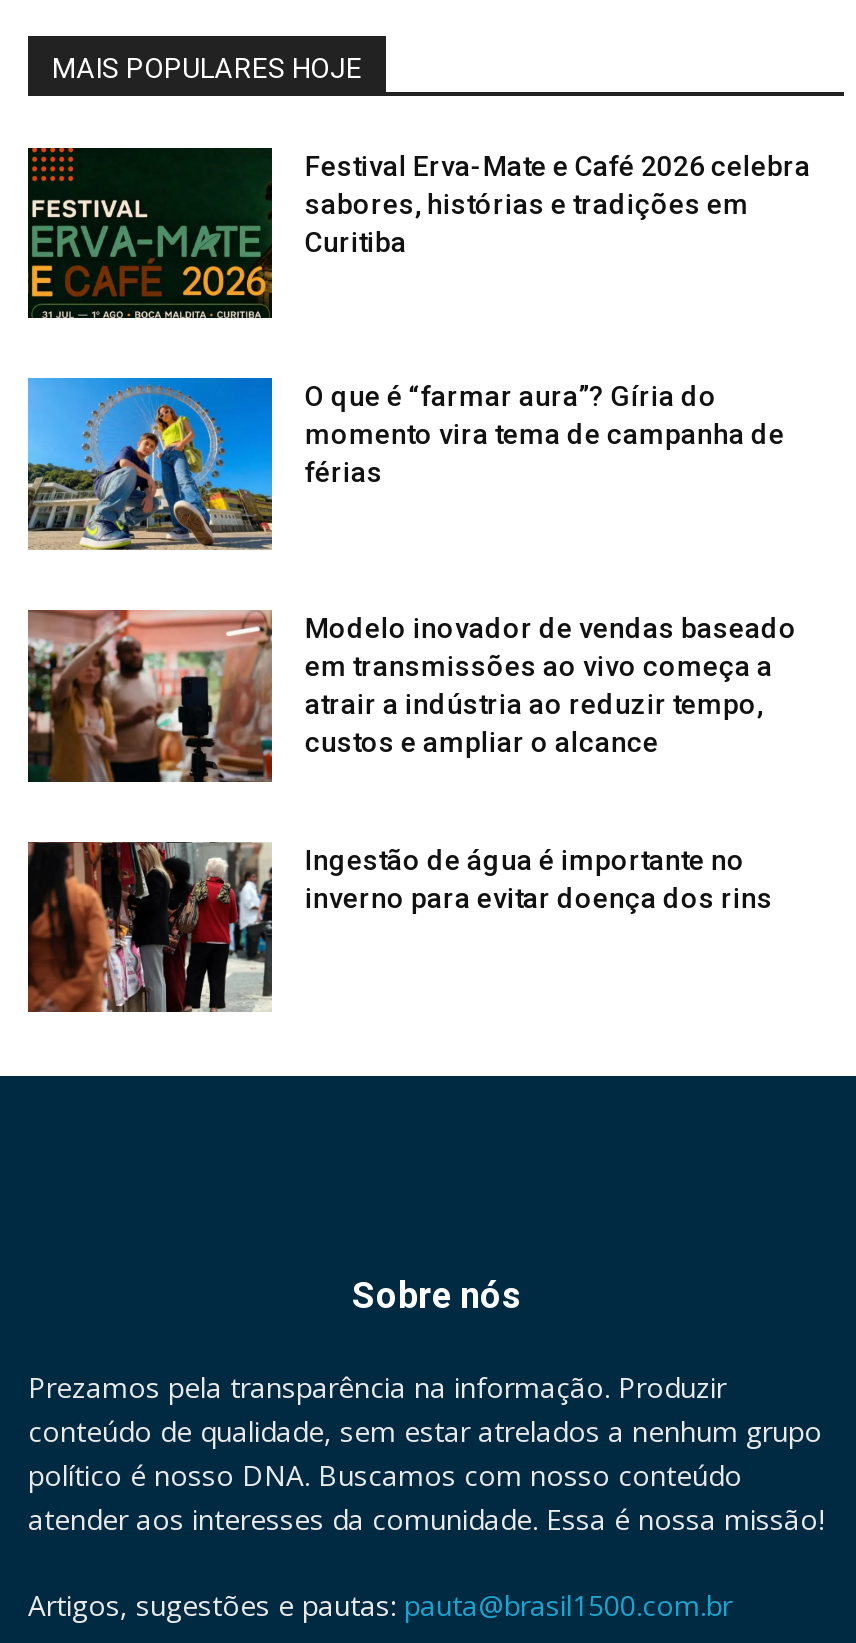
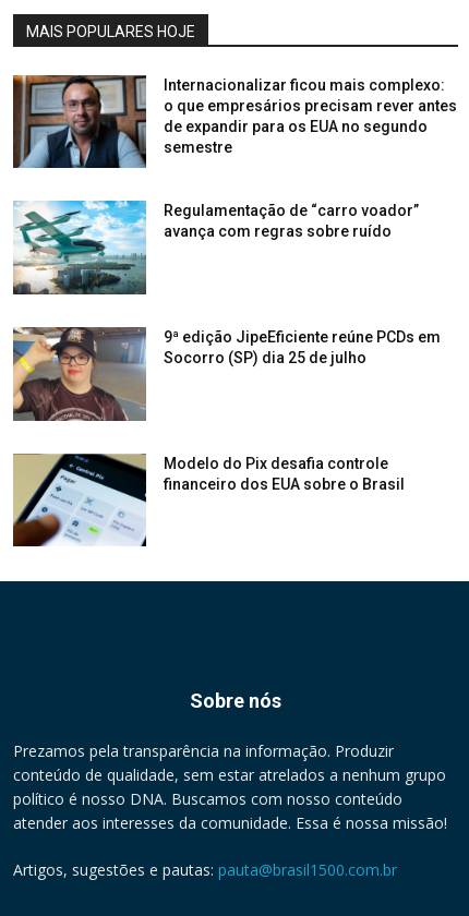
[26,147,811,319] [image] | Festival Erva-Mate e Café 2026 celebra | sabores, histórias e tradições em | Curitiba -> [12,75,457,169] [image] | Internacionalizar ficou mais complexo: | o que empresários precisam rever antes | de expandir para os EUA no segundo | semestre
[26,375,785,551] [image] | O que é “farmar aura”? Gíria do | momento vira tema de campanha de | férias -> [13,200,419,296] [image] | Regulamentação de “carro voador” | avança com regras sobre ruído
[26,609,797,785] [image] | Modelo inovador de vendas baseado | em transmissões ao vivo começa a | atrair a indústria ao reduzir tempo, | custos e ampliar o alcance -> [12,326,441,422] [image] | 9ª edição JipeEficiente reúne PCDs em | Socorro (SP) dia 25 de julho
[26,841,773,1015] [image] | Ingestão de água é importante no | inverno para evitar doença dos rins -> [12,453,405,547] [image] | Modelo do Pix desafia controle | financeiro dos EUA sobre o Brasil

